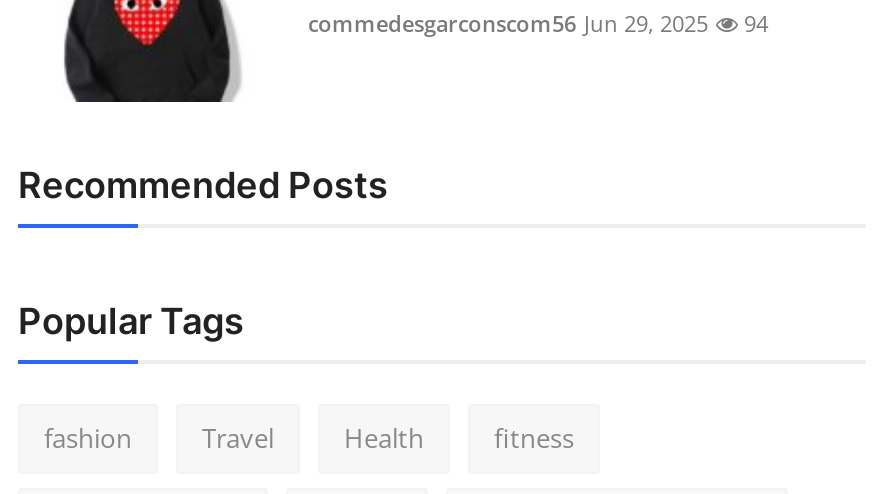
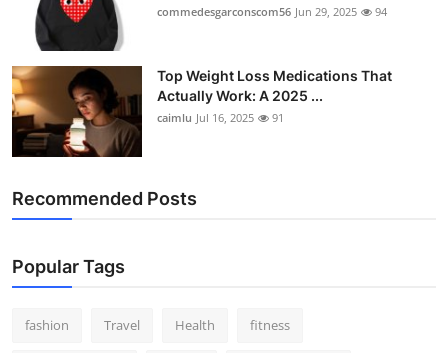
none -> [11,65,392,158] [image] | Top Weight Loss Medications That | Actually Work: A 2025 ... | caimlu Jul 16, 2025 | 91

